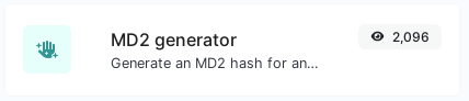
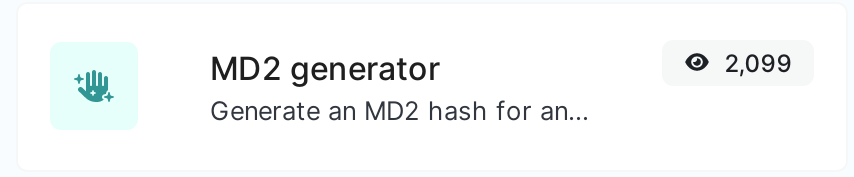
[389,28,430,45] 2,096 -> [718,47,792,77] 2,099

